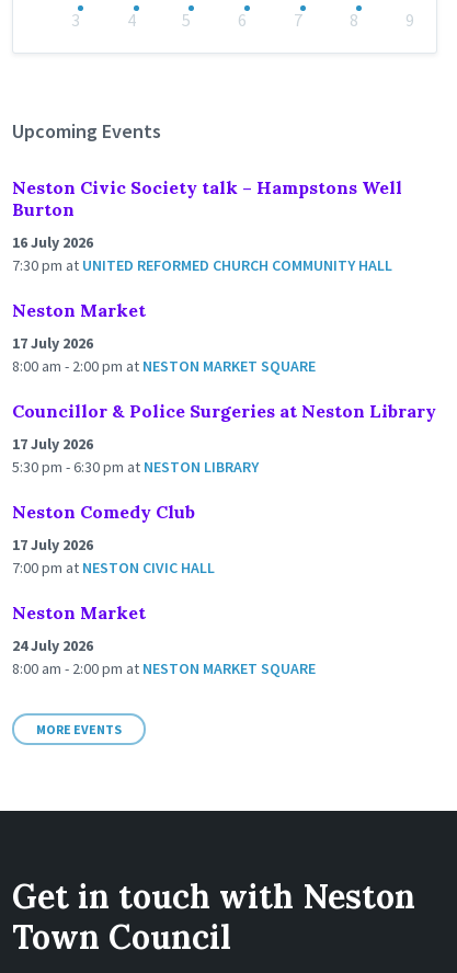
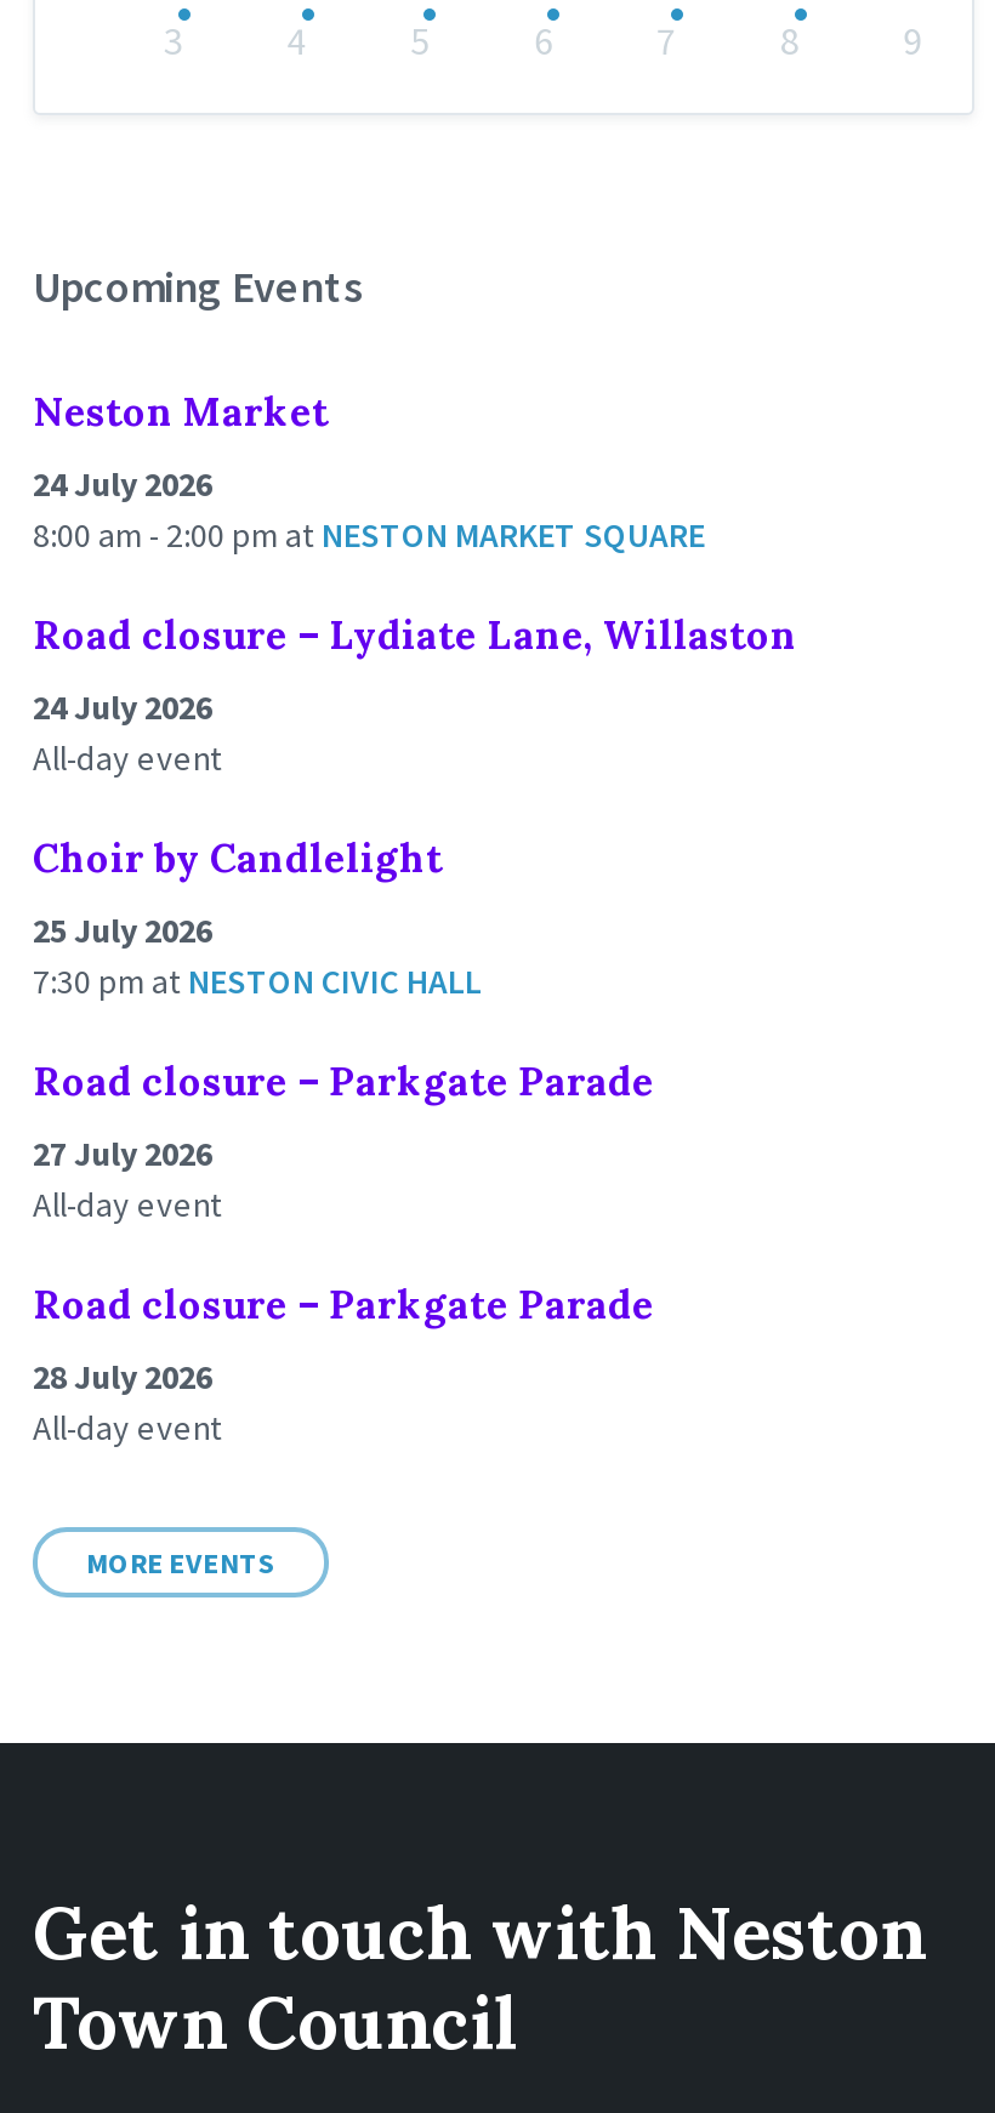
[12,176,436,577] Neston Civic Society talk – Hampstons Well | Burton | 16 July 2026 | 7:30 pm at UNITED REFORMED CHURCH COMMUNITY HALL | Neston Market | 17 July 2026 | 8:00 am - 2:00 pm at NESTON MARKET SQUARE | Councillor & Police Surgeries at Neston Library | 17 July 2026 | 5:30 pm - 6:30 pm at NESTON LIBRARY | Neston Comedy Club | 17 July 2026 | 7:00 pm at NESTON CIVIC HALL -> none
moved [12,602,316,678] -> [33,387,705,557]: Neston Market | 24 July 2026 | 8:00 am - 2:00 pm at NESTON MARKET SQUARE
none -> [33,610,797,1450] Road closure – Lydiate Lane, Willaston | 24 July 2026 | All-day event | Choir by Candlelight | 25 July 2026 | 7:30 pm at NESTON CIVIC HALL | Road closure – Parkgate Parade | 27 July 2026 | All-day event | Road closure – Parkgate Parade | 28 July 2026 | All-day event

